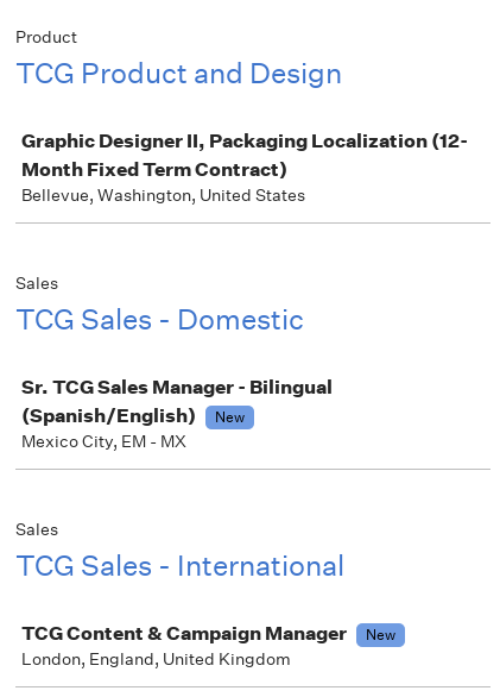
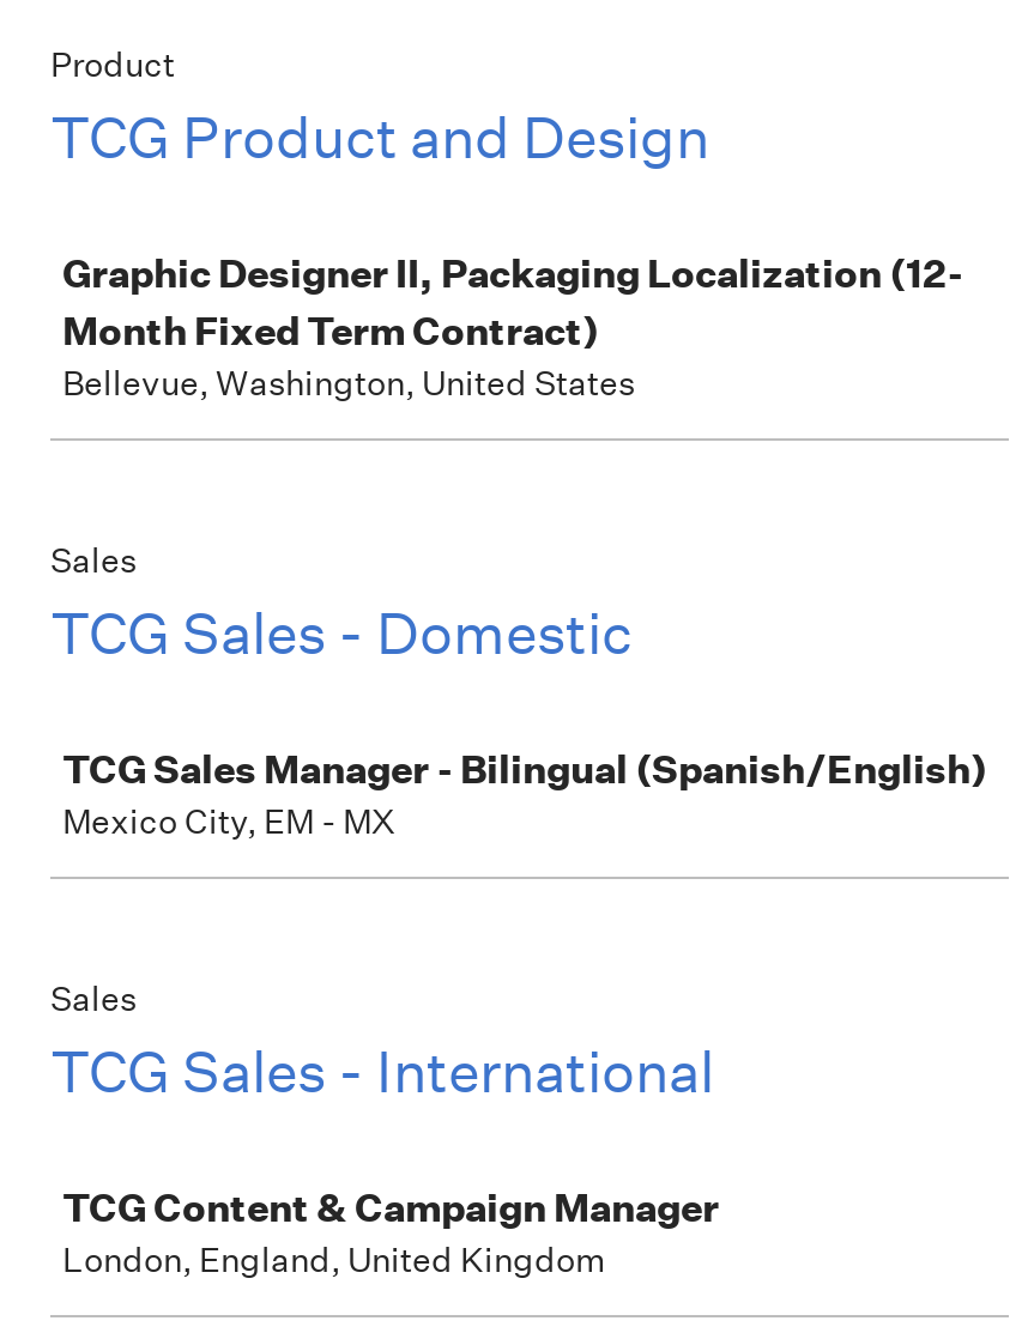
[21,375,333,427] Sr. TCG Sales Manager - Bilingual | (Spanish/English) | New -> [62,746,987,794] TCG Sales Manager - Bilingual (Spanish/English)
[366,625,395,645] New -> none

